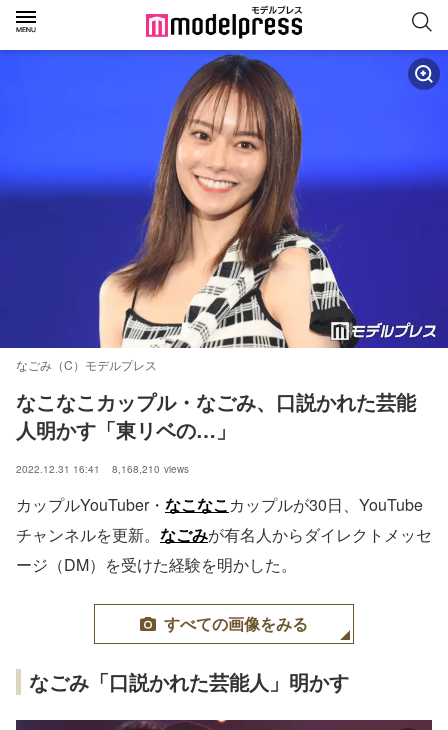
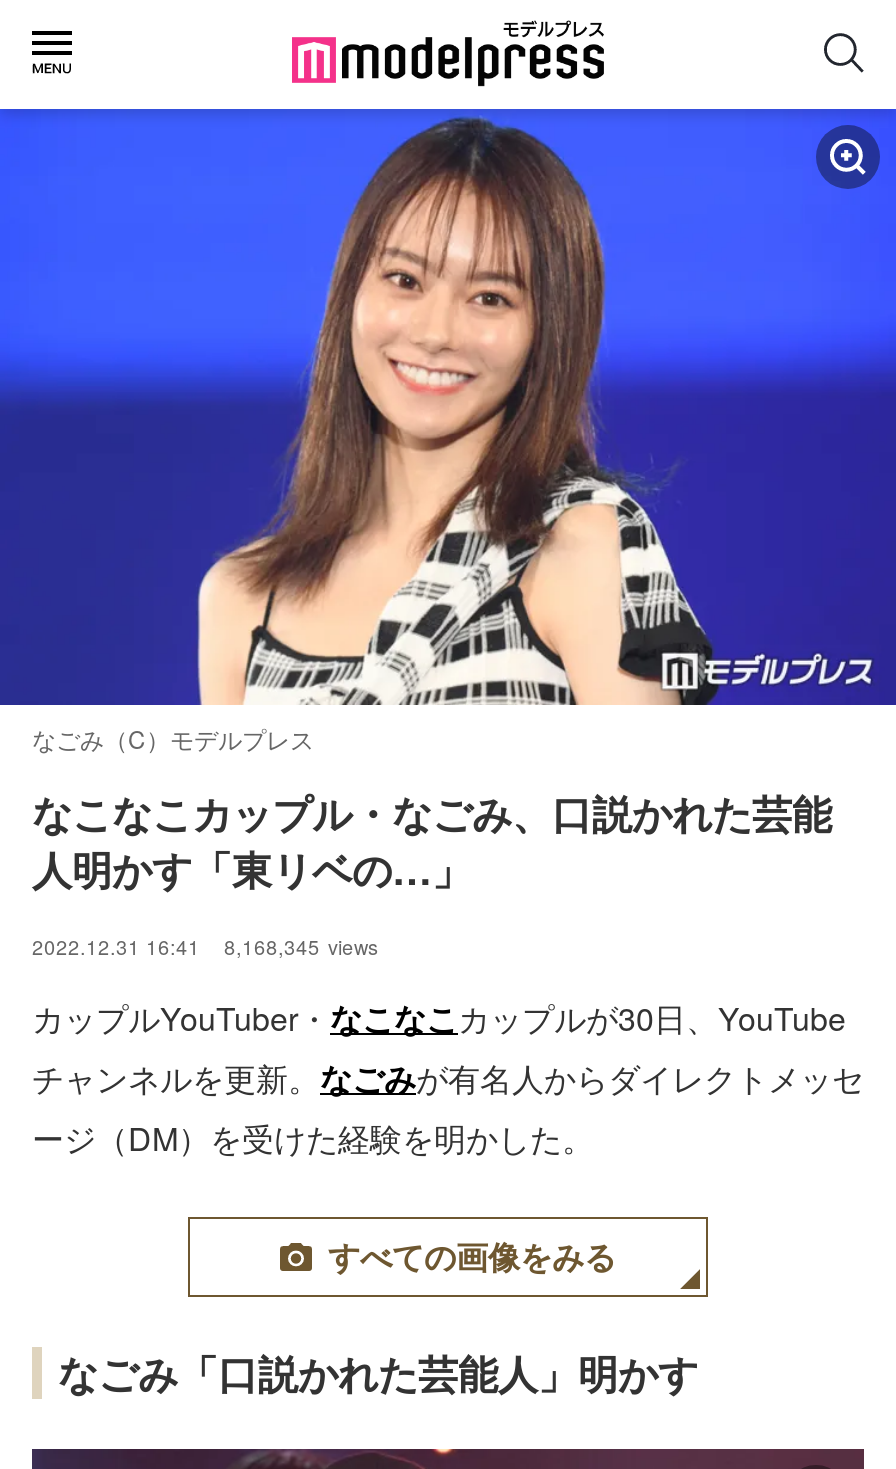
[16,462,189,476] 2022.12.31 16:41 8,168,210 views -> [32,933,378,961] 2022.12.31 16:41 8,168,345 views

